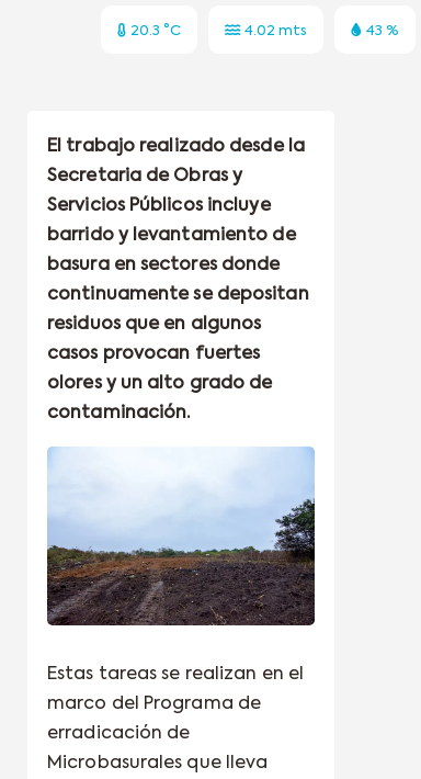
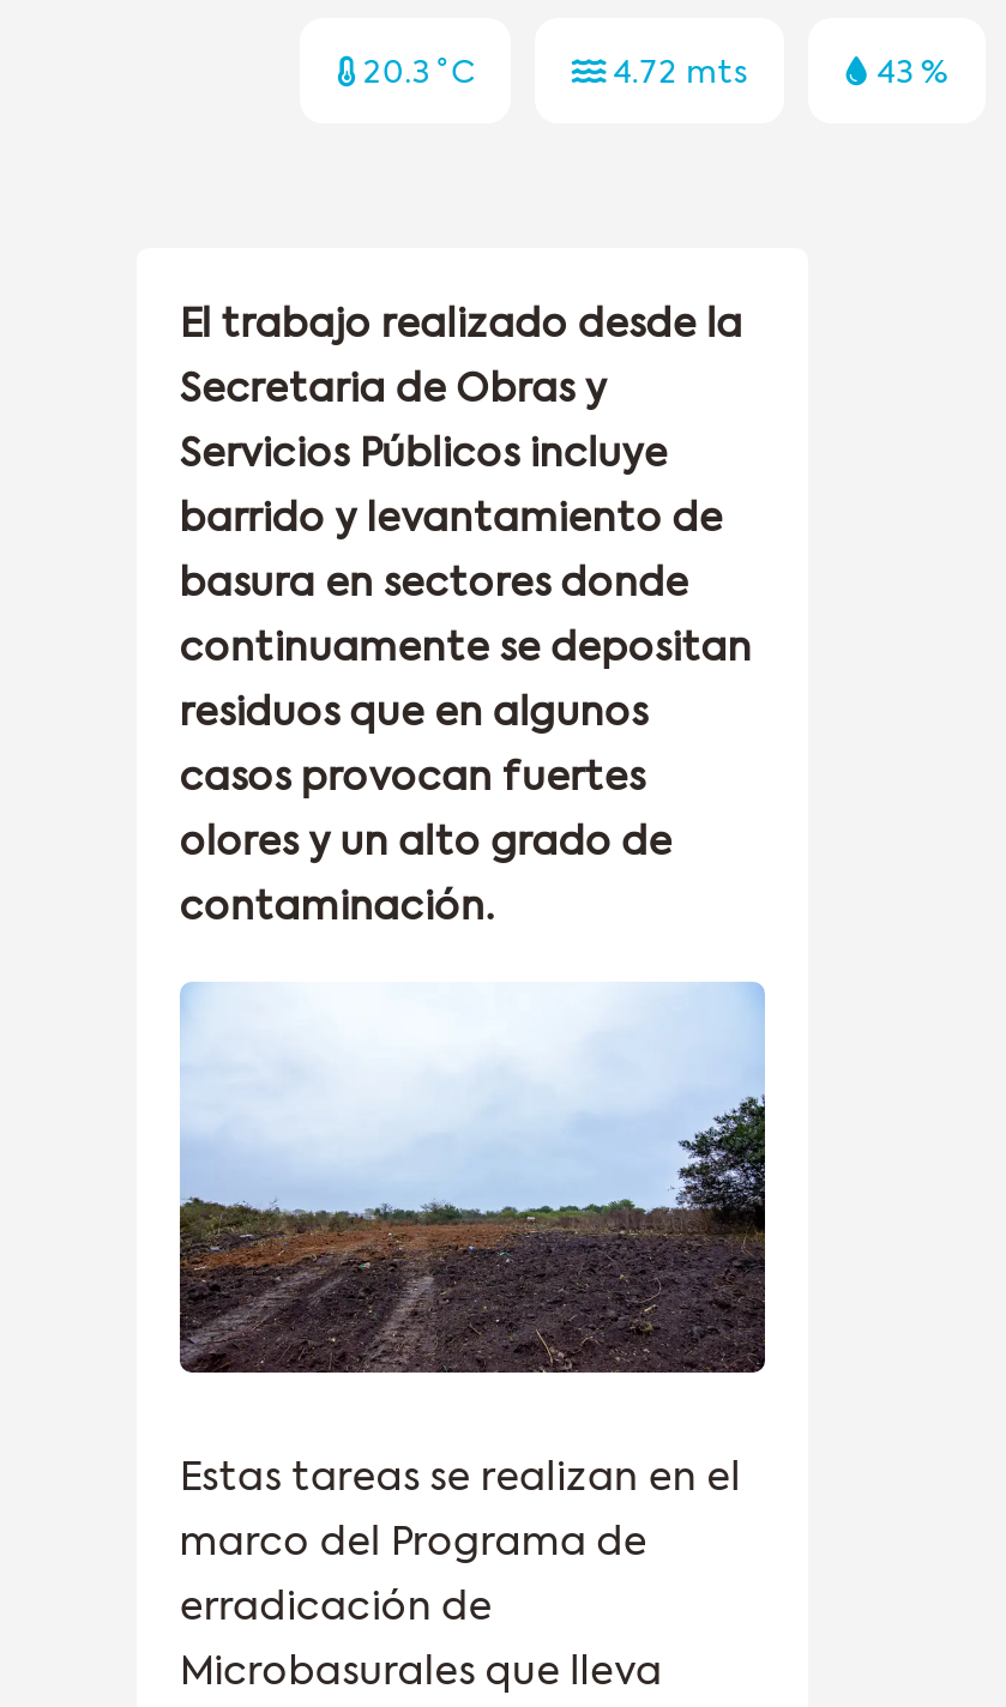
[241,24,307,38] 4.02 mts -> [606,59,749,90] 4.72 mts

